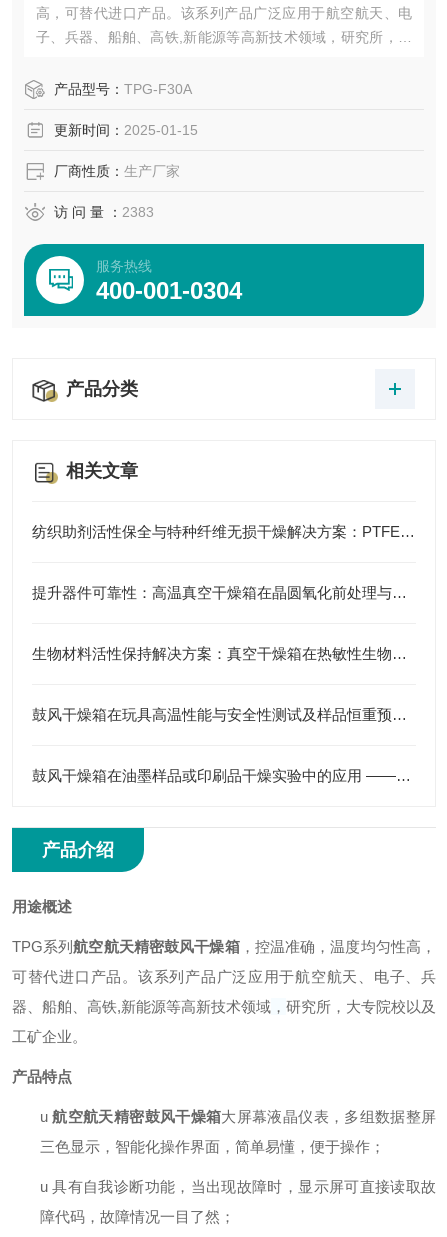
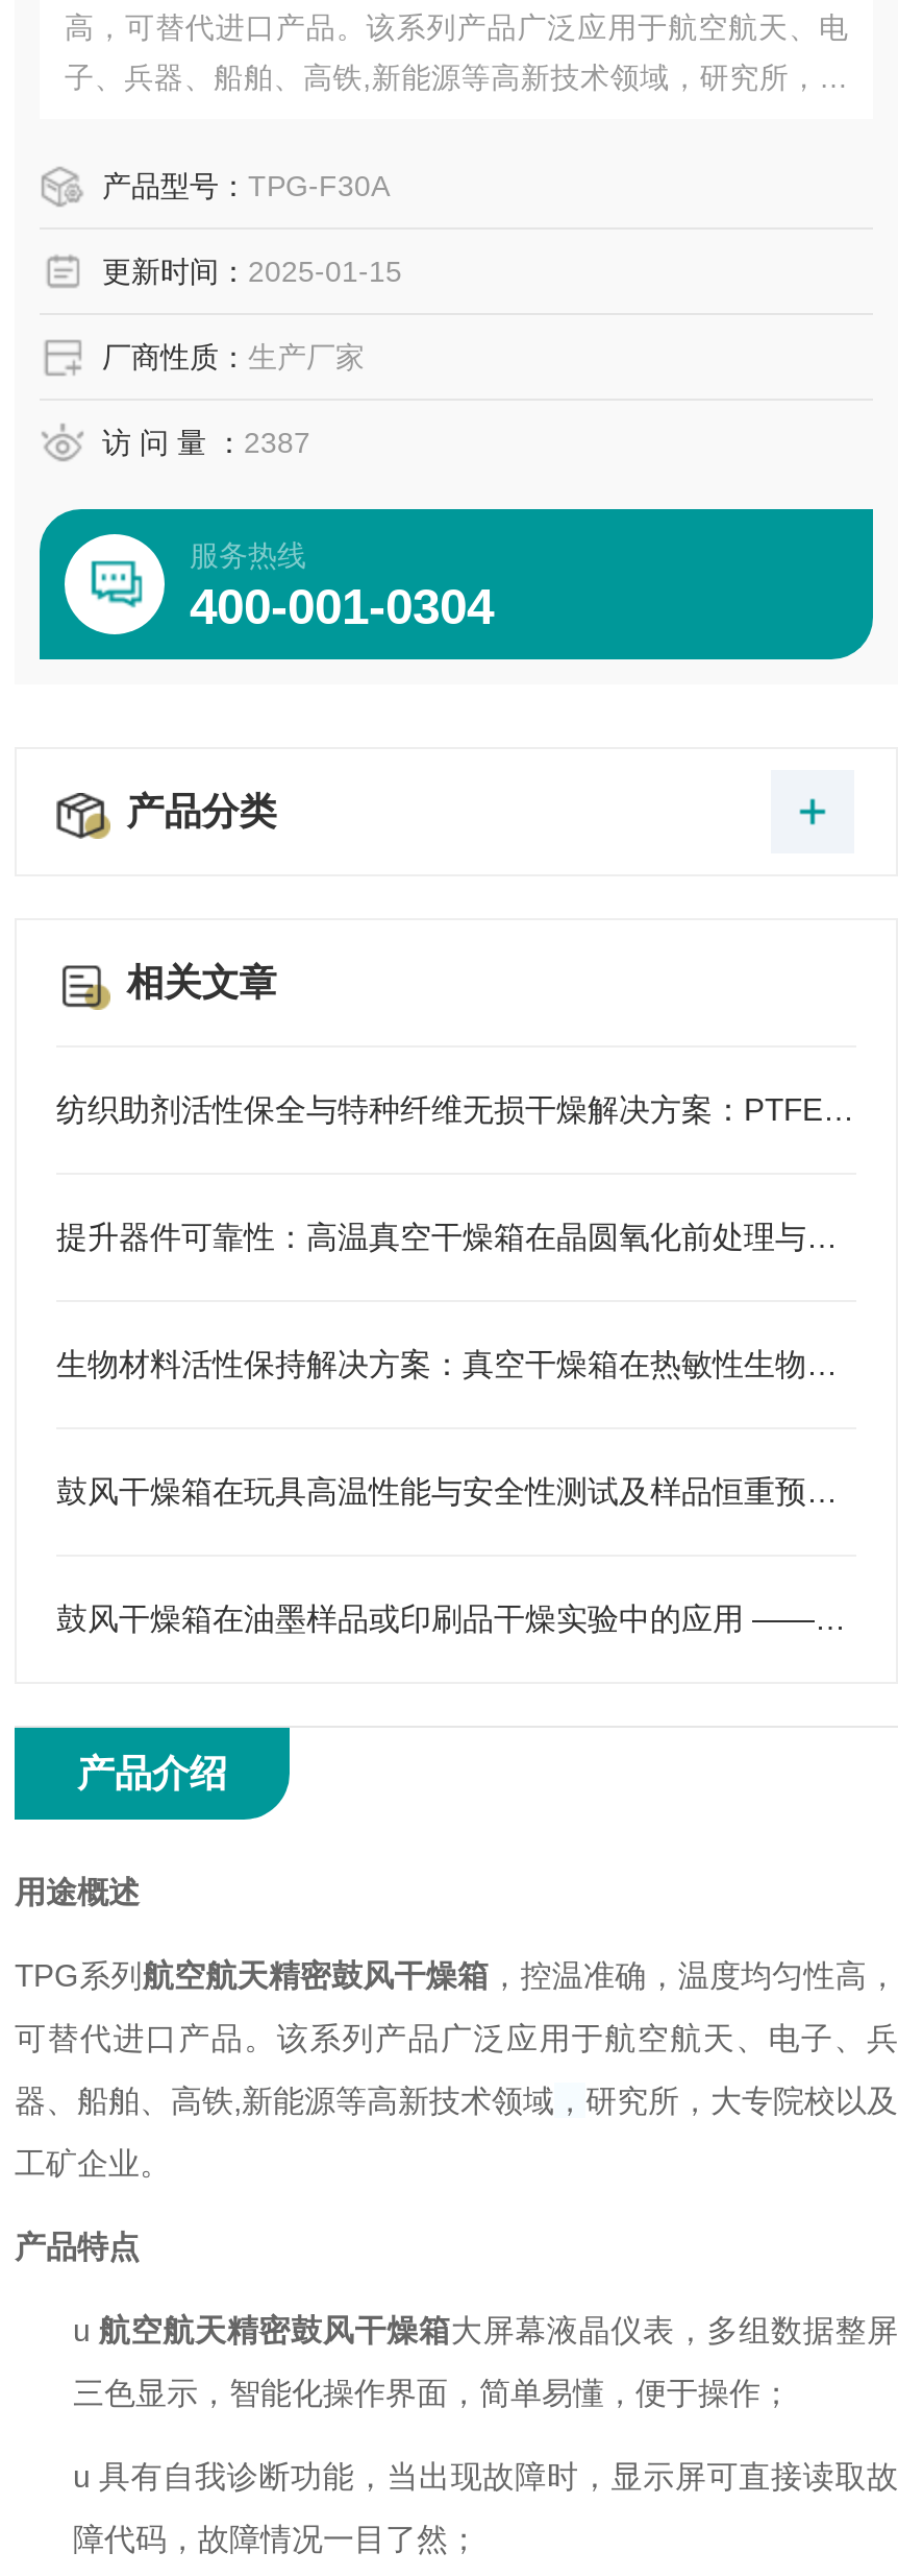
[54,204,154,220] 访 问 量 ：2383 -> [102,426,310,459] 访 问 量 ：2387

